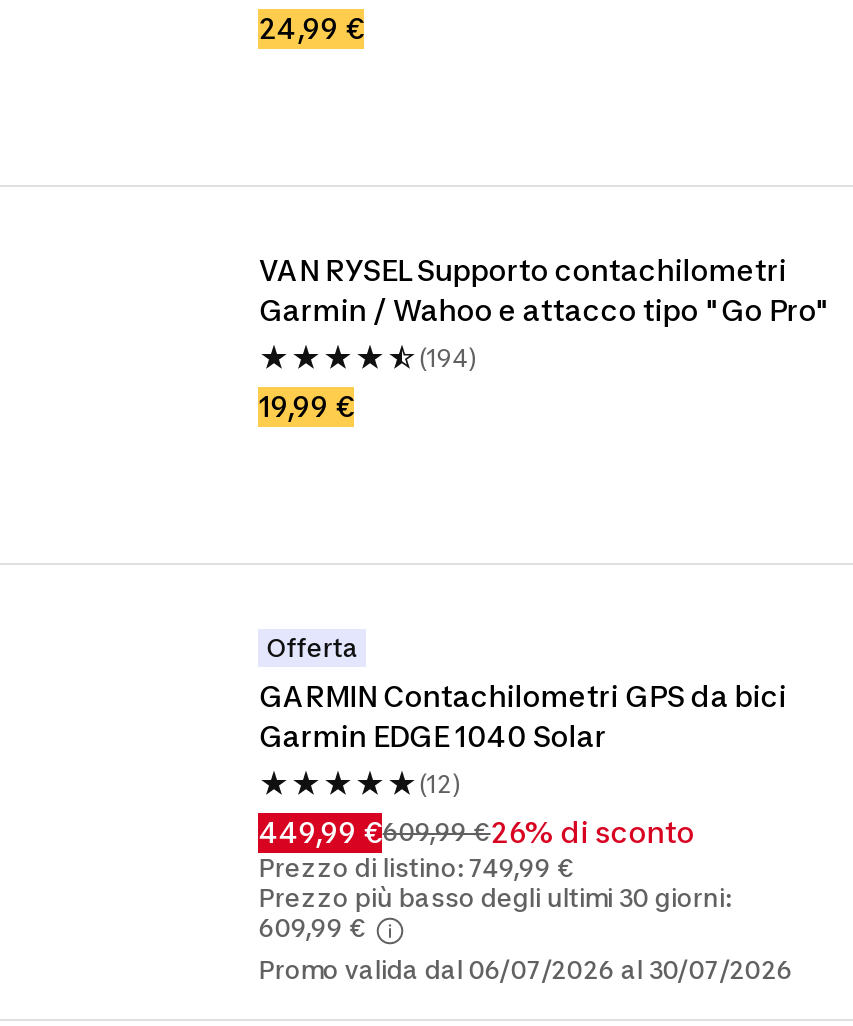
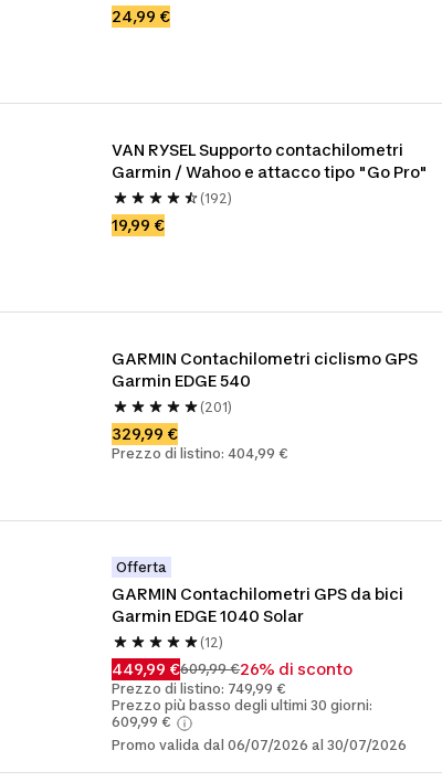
[419,343,477,373] (194) -> [200,190,232,206] (192)
none -> [112,349,418,461] GARMIN Contachilometri ciclismo GPS | Garmin EDGE 540 | (201) | 329,99 € | Prezzo di listino: 404,99 €

